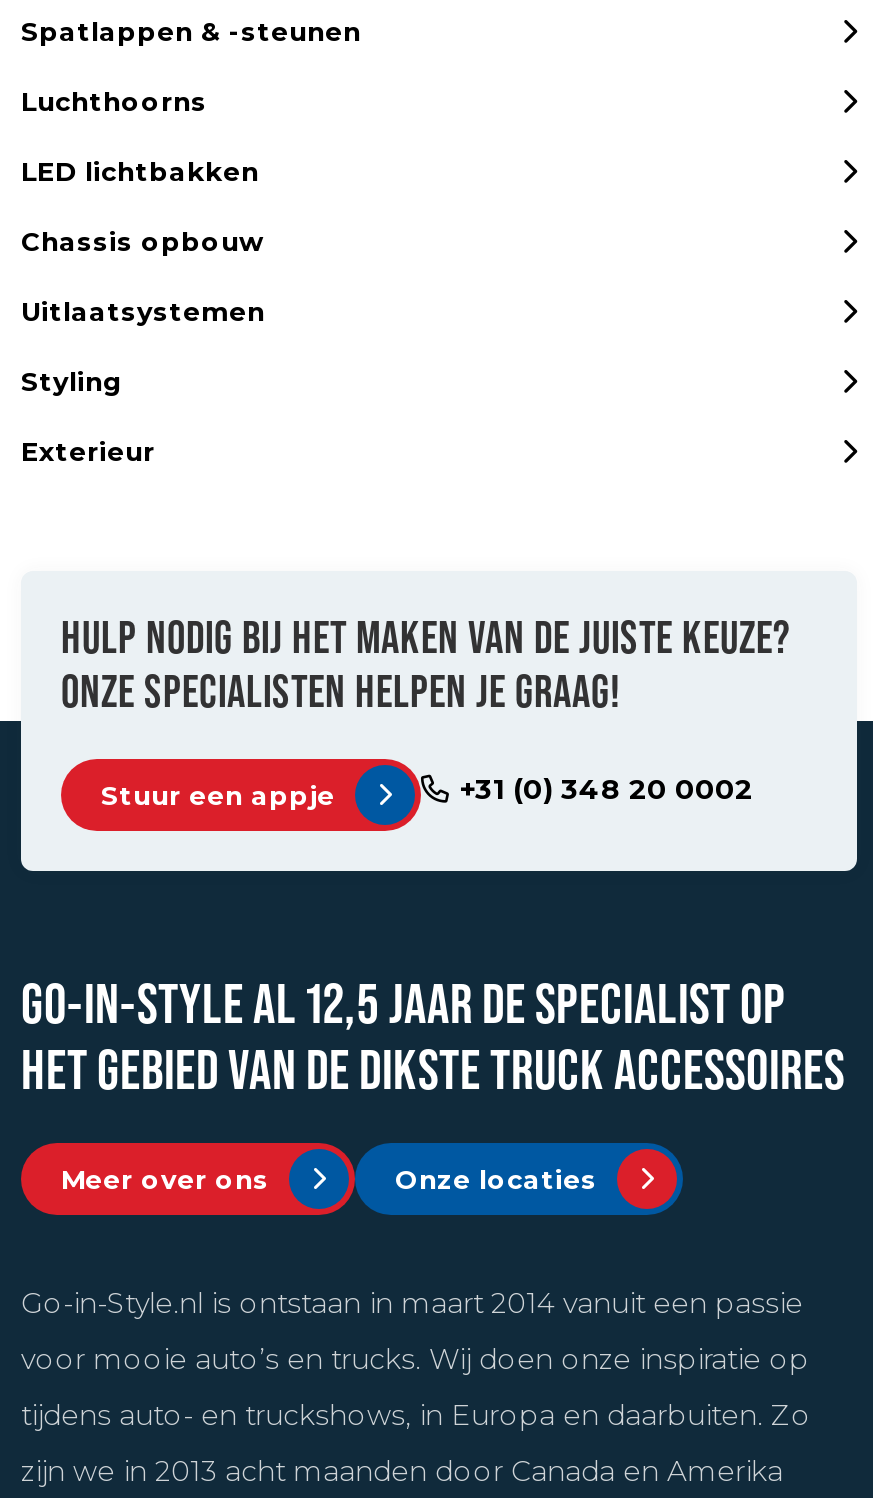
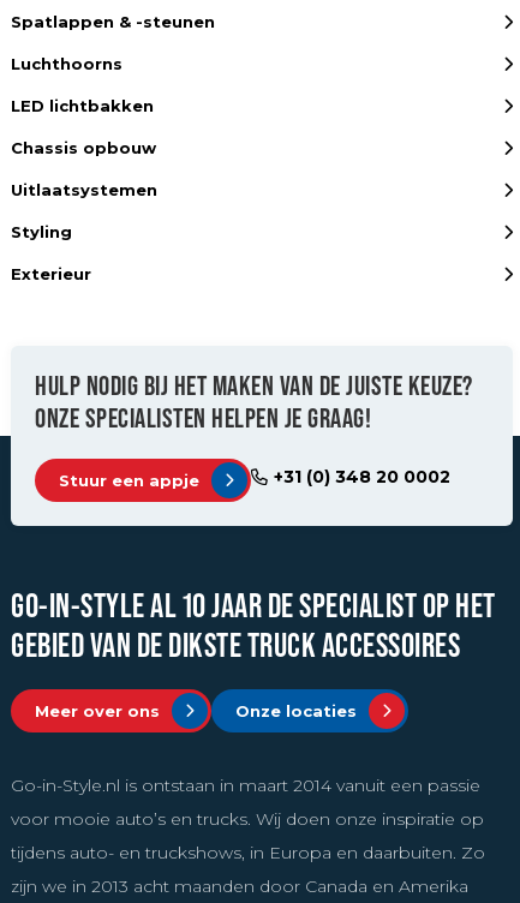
[21,971,845,1101] GO-IN-STYLE AL 12,5 JAAR DE SPECIALIST OP | HET GEBIED VAN DE DIKSTE TRUCK ACCESSOIRES -> [11,586,495,664] GO-IN-STYLE AL 10 JAAR DE SPECIALIST OP HET | GEBIED VAN DE DIKSTE TRUCK ACCESSOIRES

